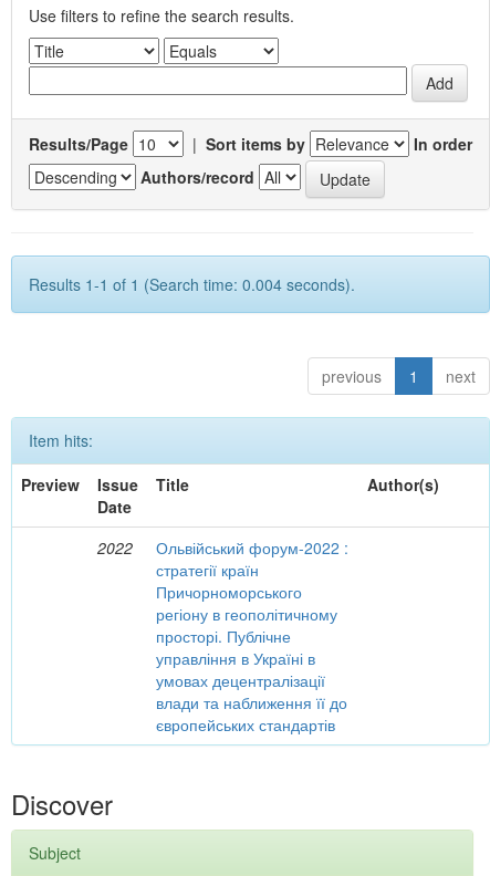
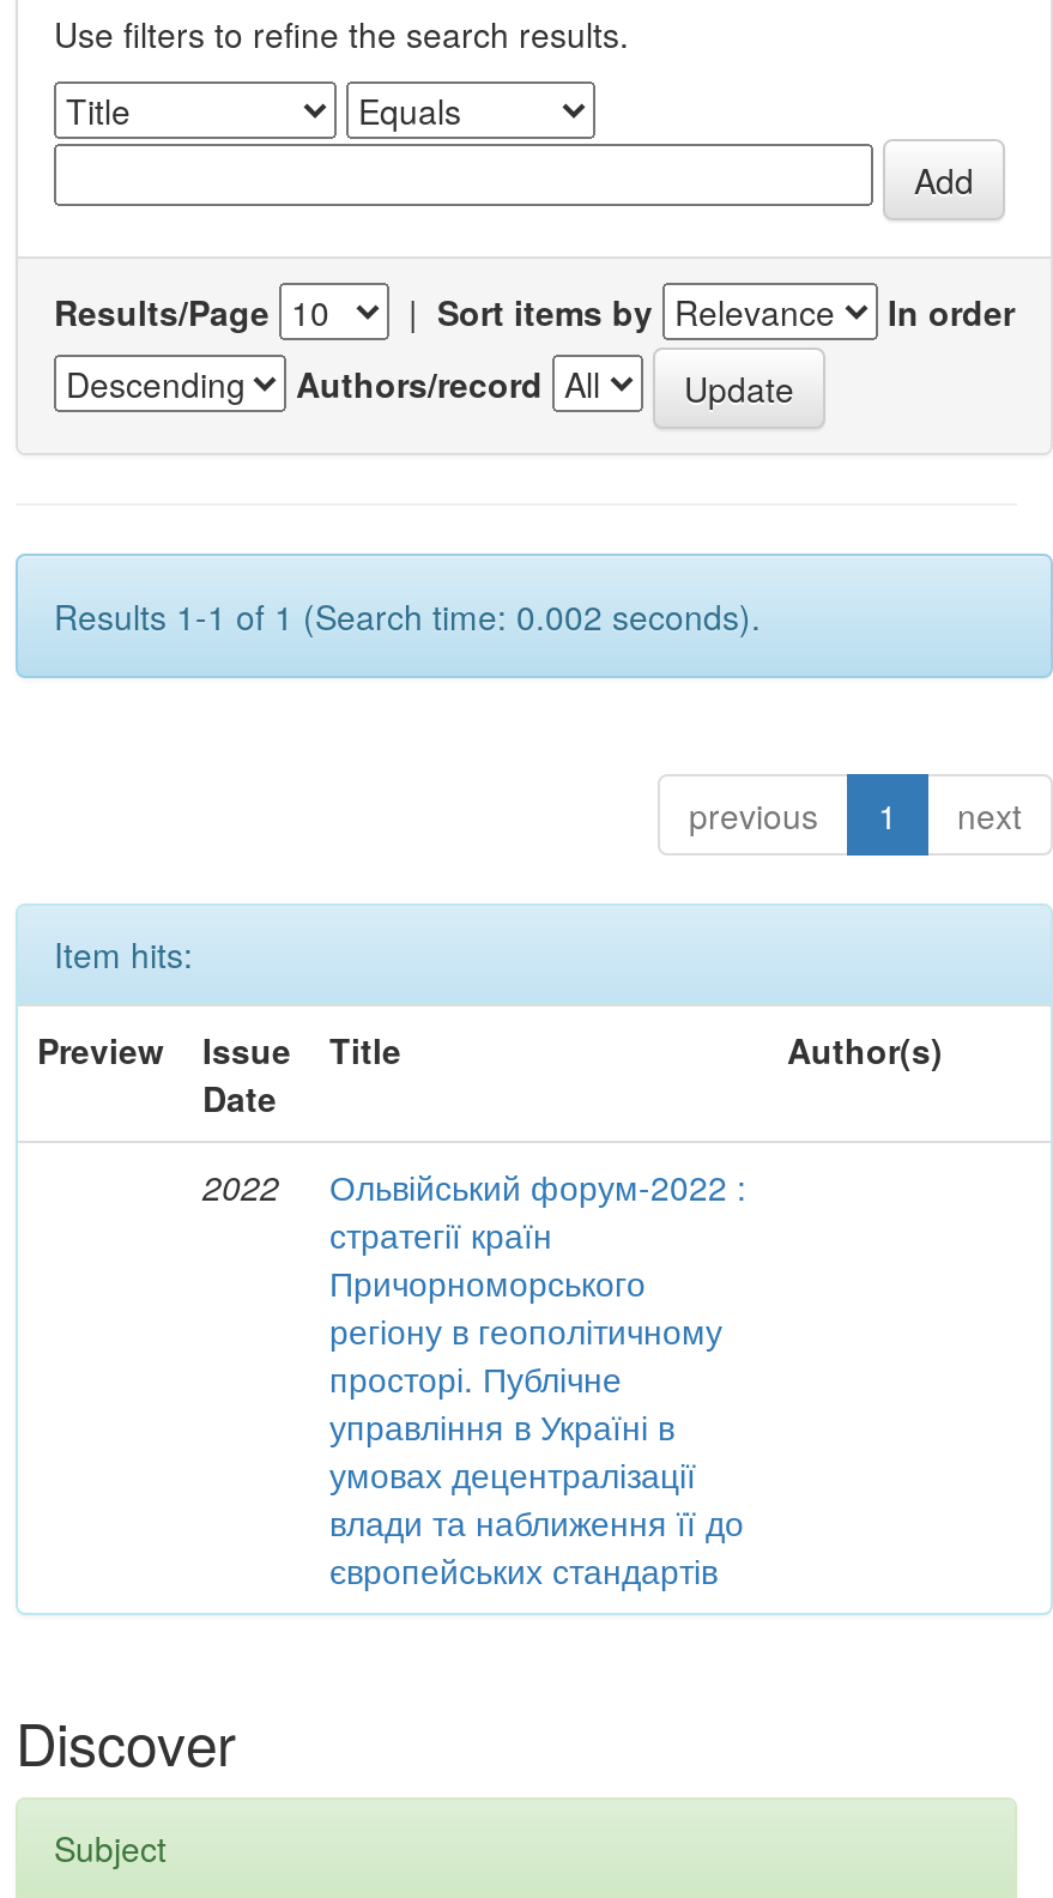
[29,273,355,295] Results 1-1 of 1 (Search time: 0.004 seconds). -> [54,592,761,640] Results 1-1 of 1 (Search time: 0.002 seconds).

